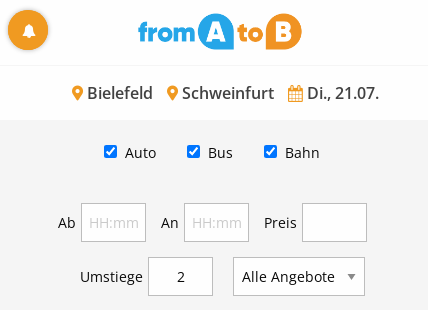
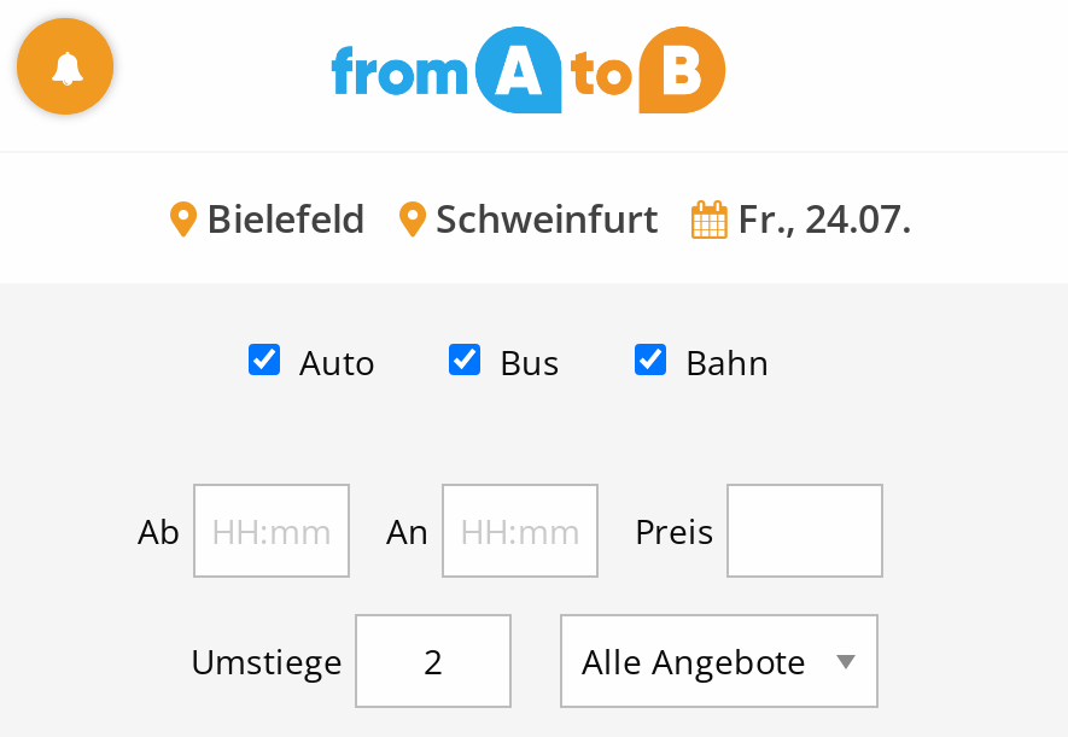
[82,81,378,103] Bielefeld Schweinfurt Di., 21.07. -> [197,191,911,244] Bielefeld Schweinfurt Fr., 24.07.

